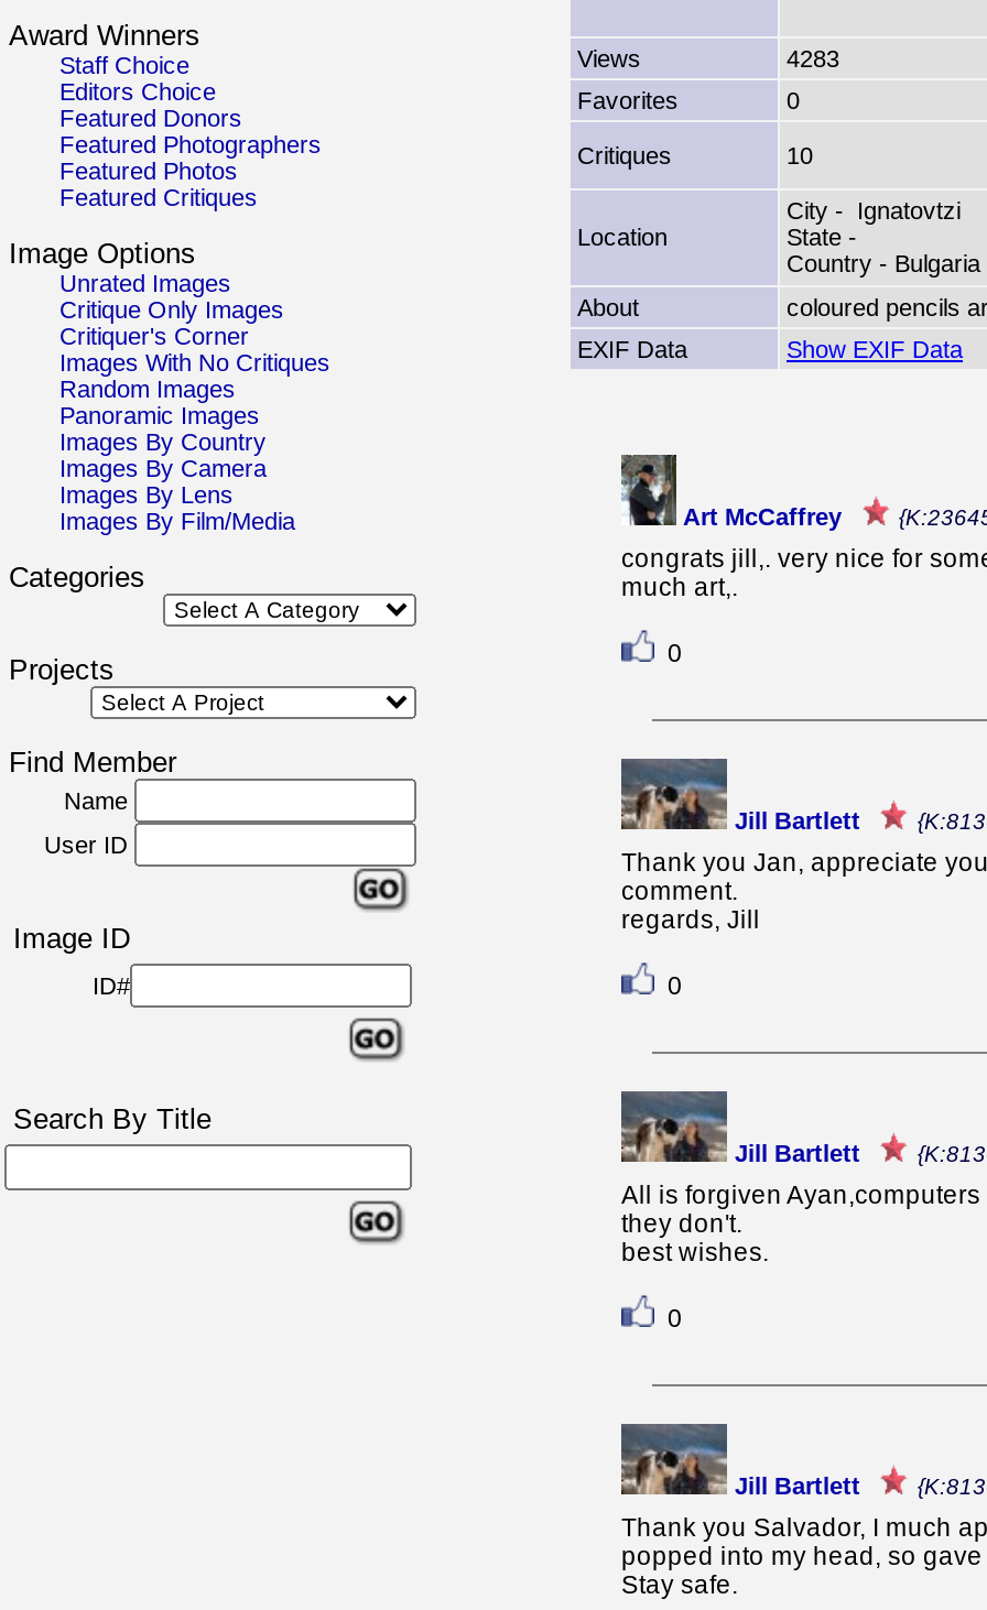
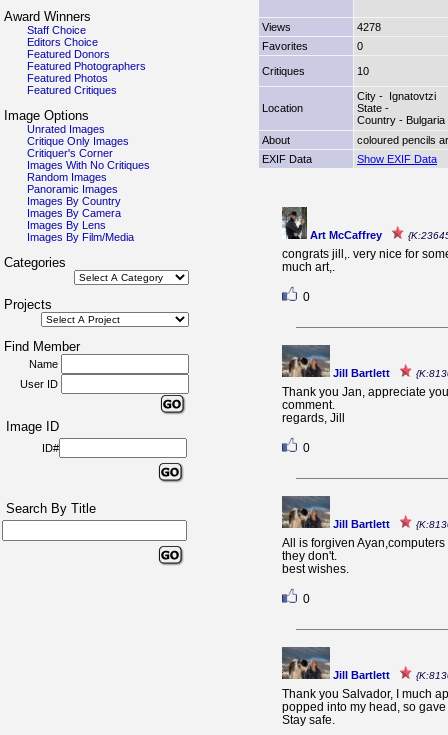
[787,45,839,72] 4283 -> [357,21,381,33] 4278

